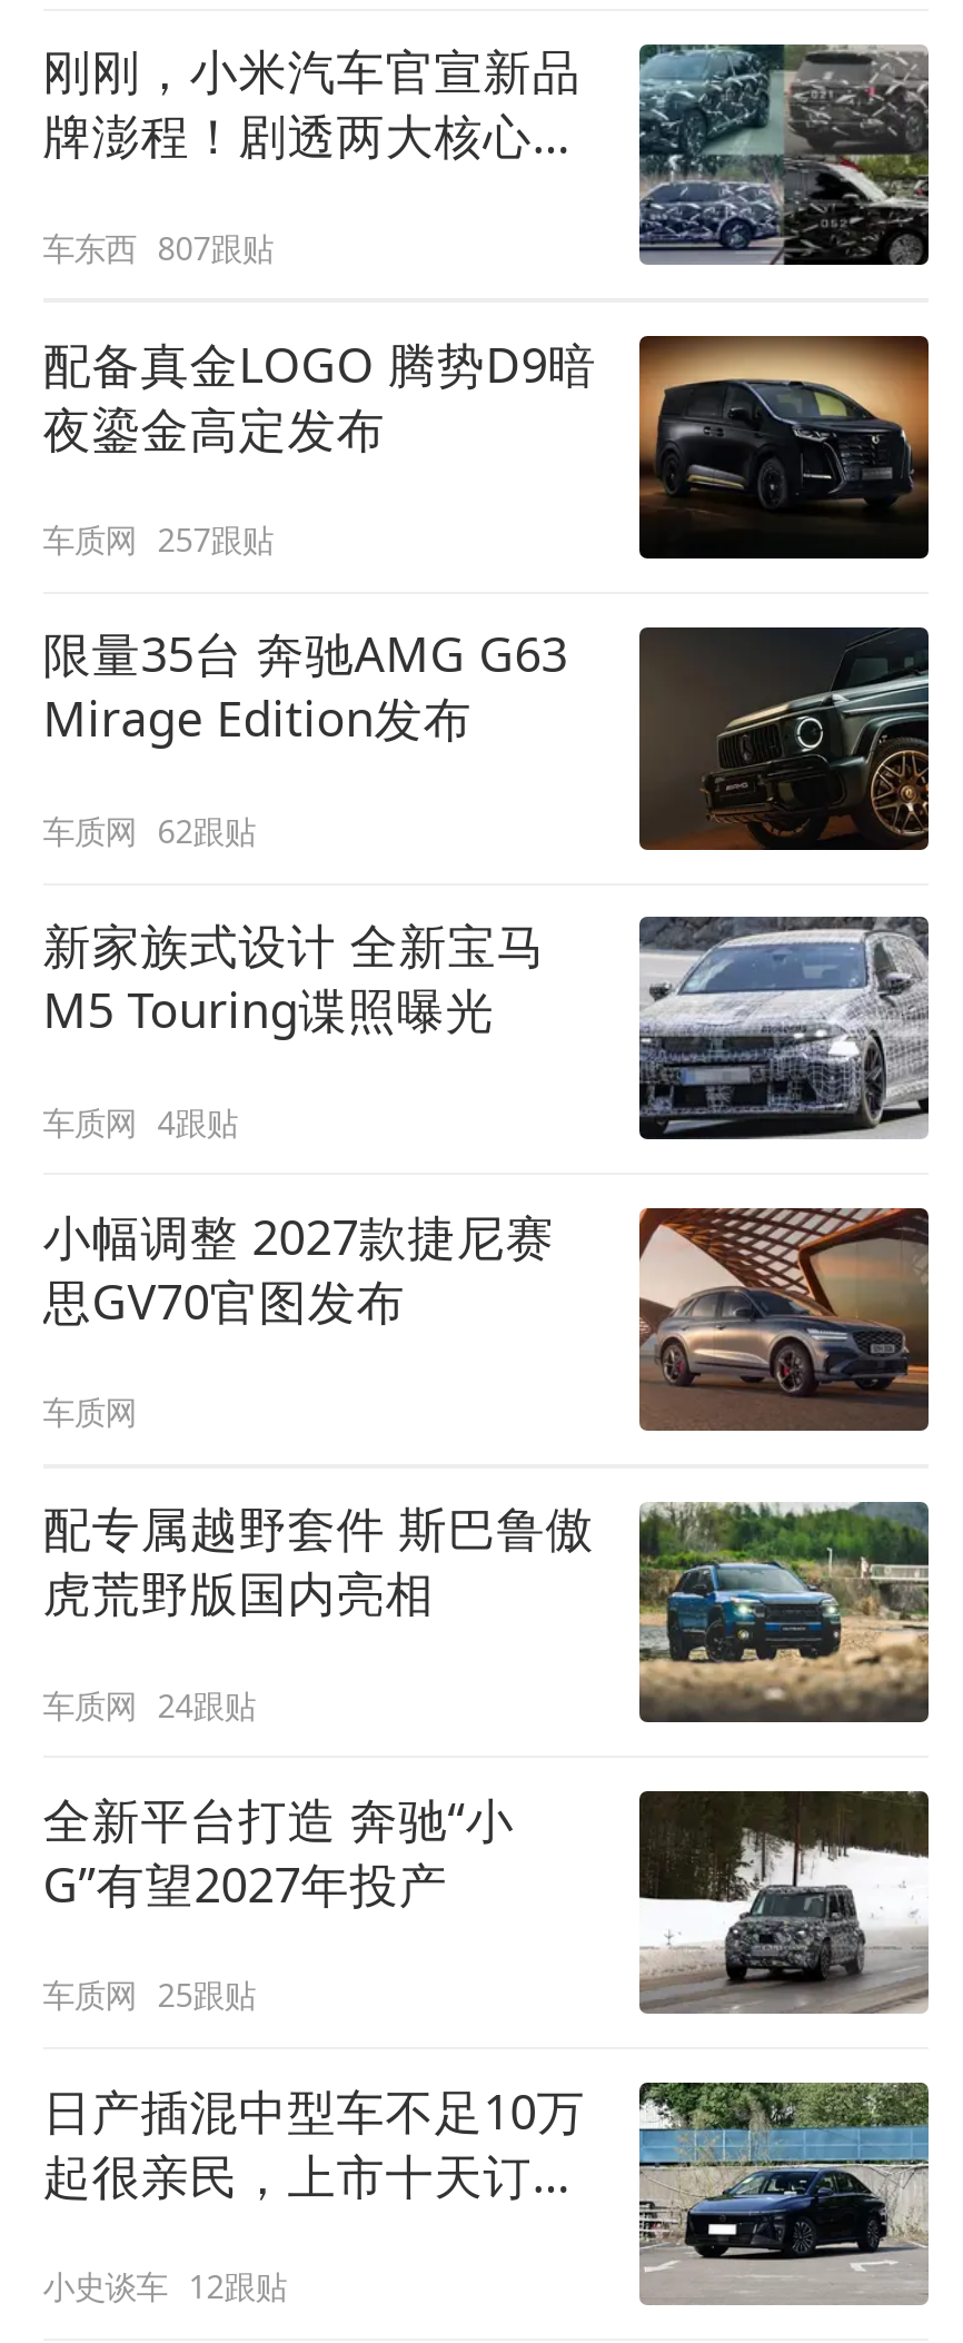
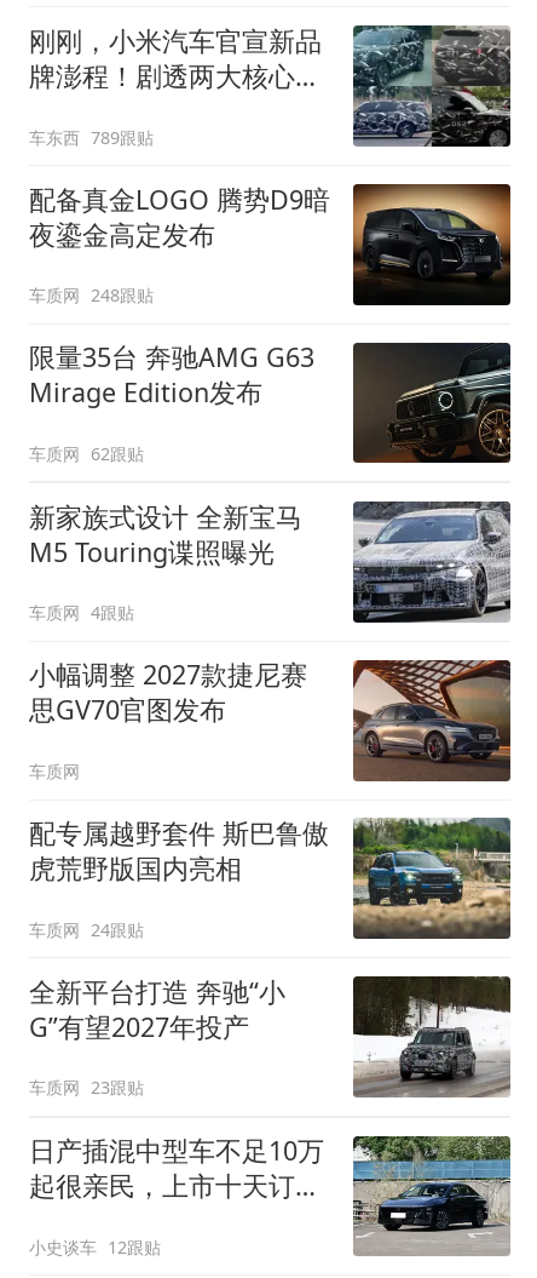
[43,226,273,268] 车东西 807跟贴 -> [29,125,154,148] 车东西 789跟贴
[43,519,273,561] 车质网 257跟贴 -> [29,284,154,307] 车质网 248跟贴
[43,1974,255,2016] 车质网 25跟贴 -> [29,1076,144,1099] 车质网 23跟贴

